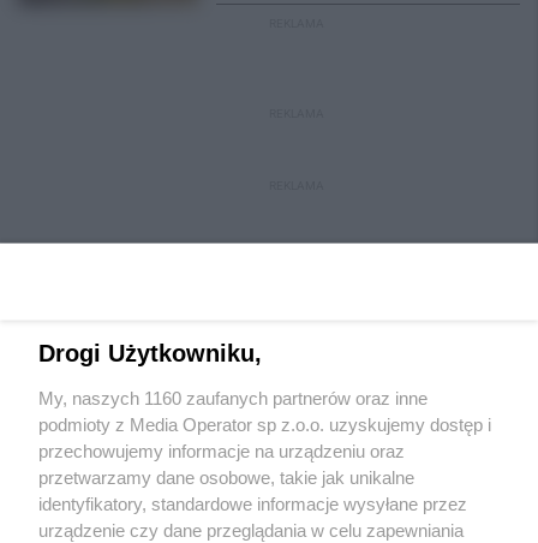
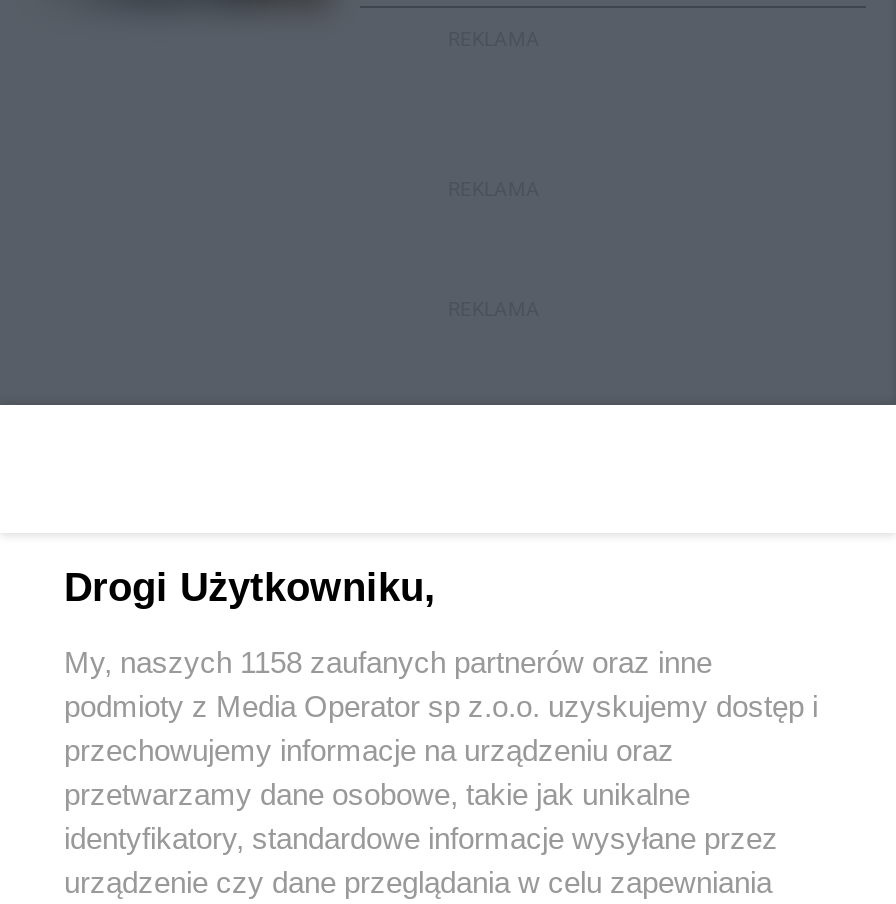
[38,387,428,407] My, naszych 1160 zaufanych partnerów oraz inne -> [64,644,712,678] My, naszych 1158 zaufanych partnerów oraz inne

